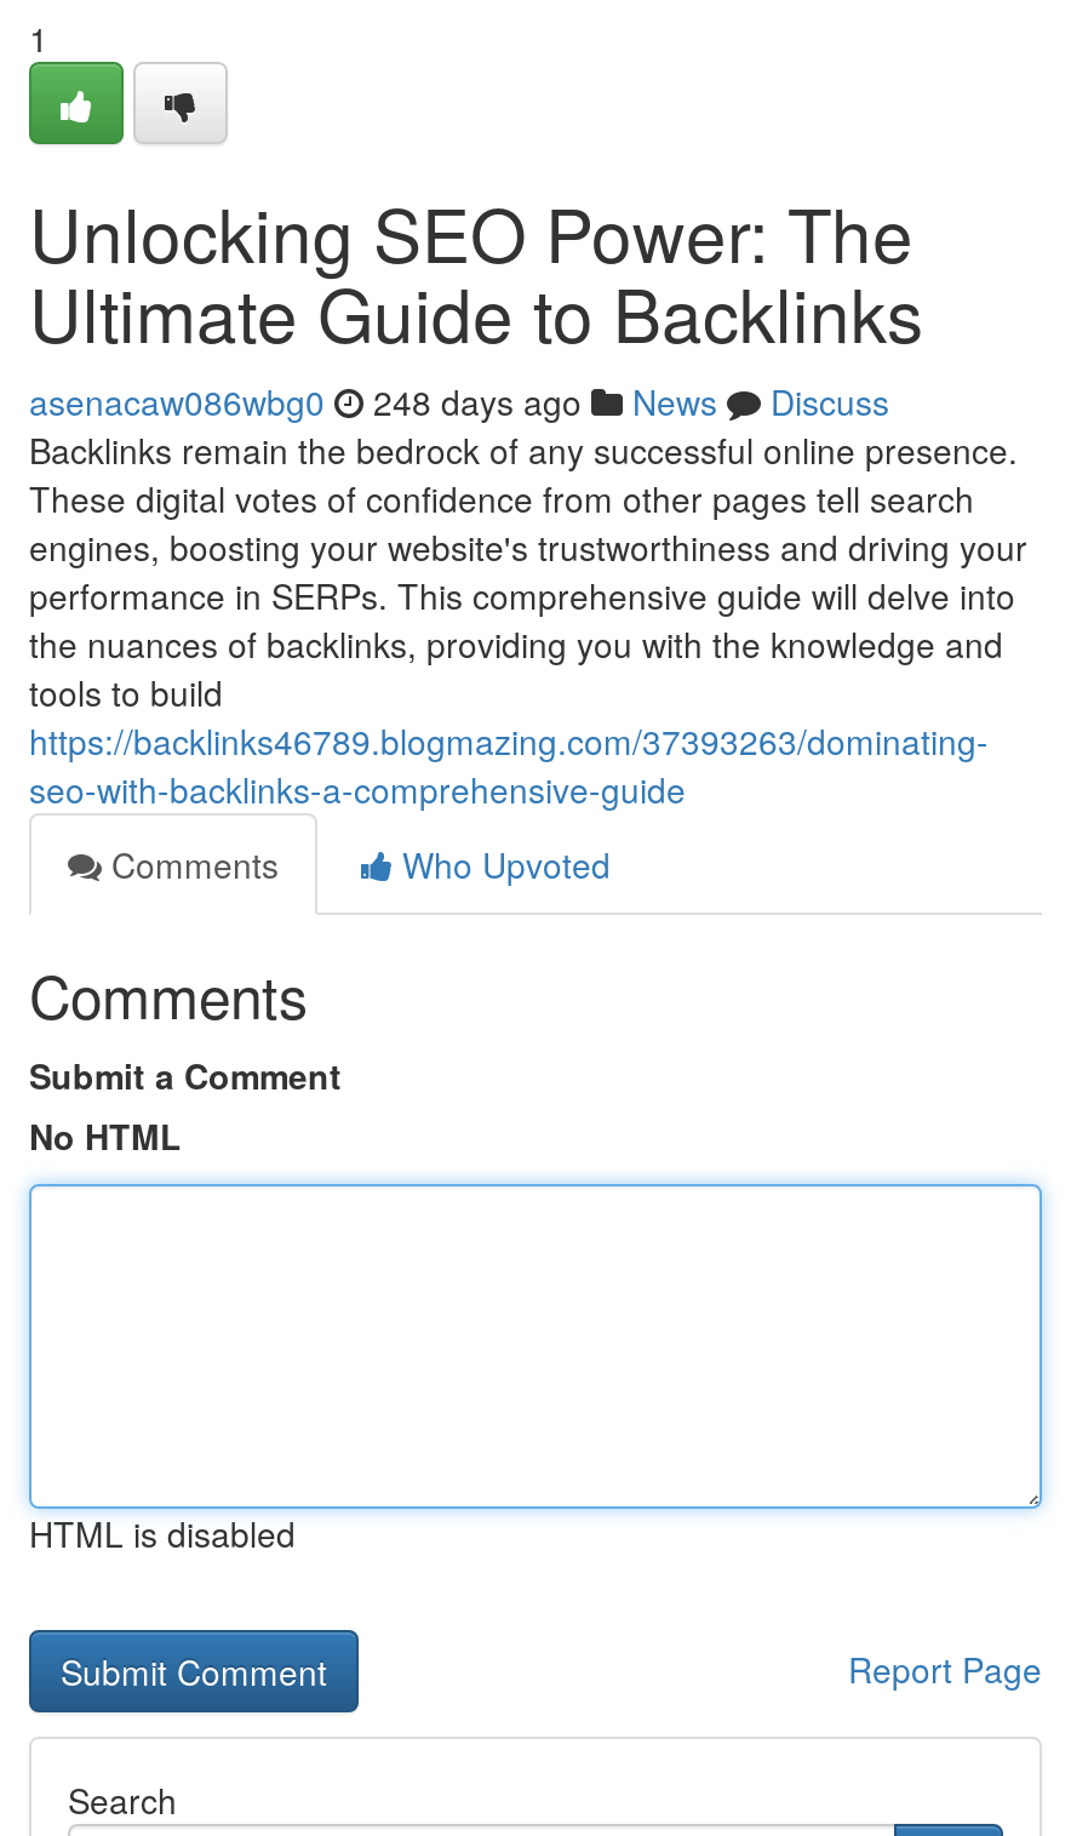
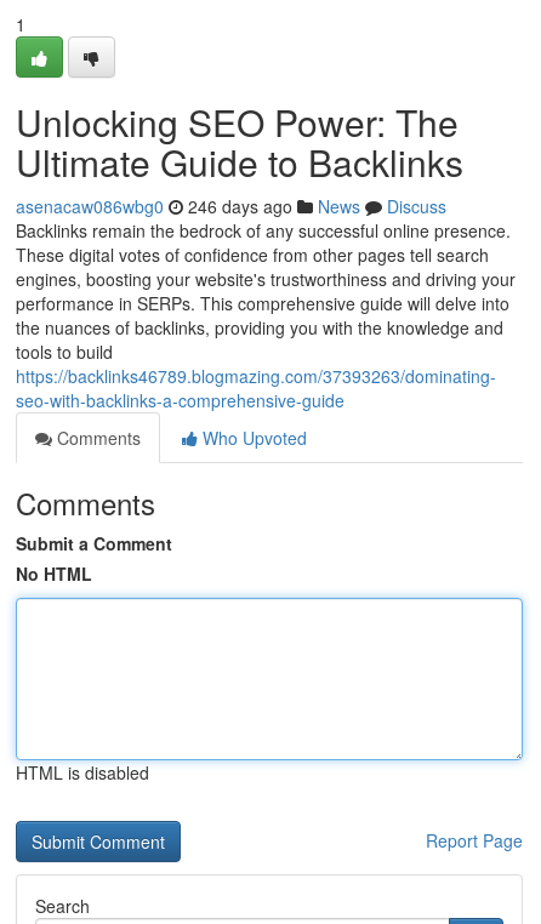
[29,377,889,425] asenacaw086wbg0 248 days ago News Discuss -> [16,194,446,218] asenacaw086wbg0 246 days ago News Discuss

